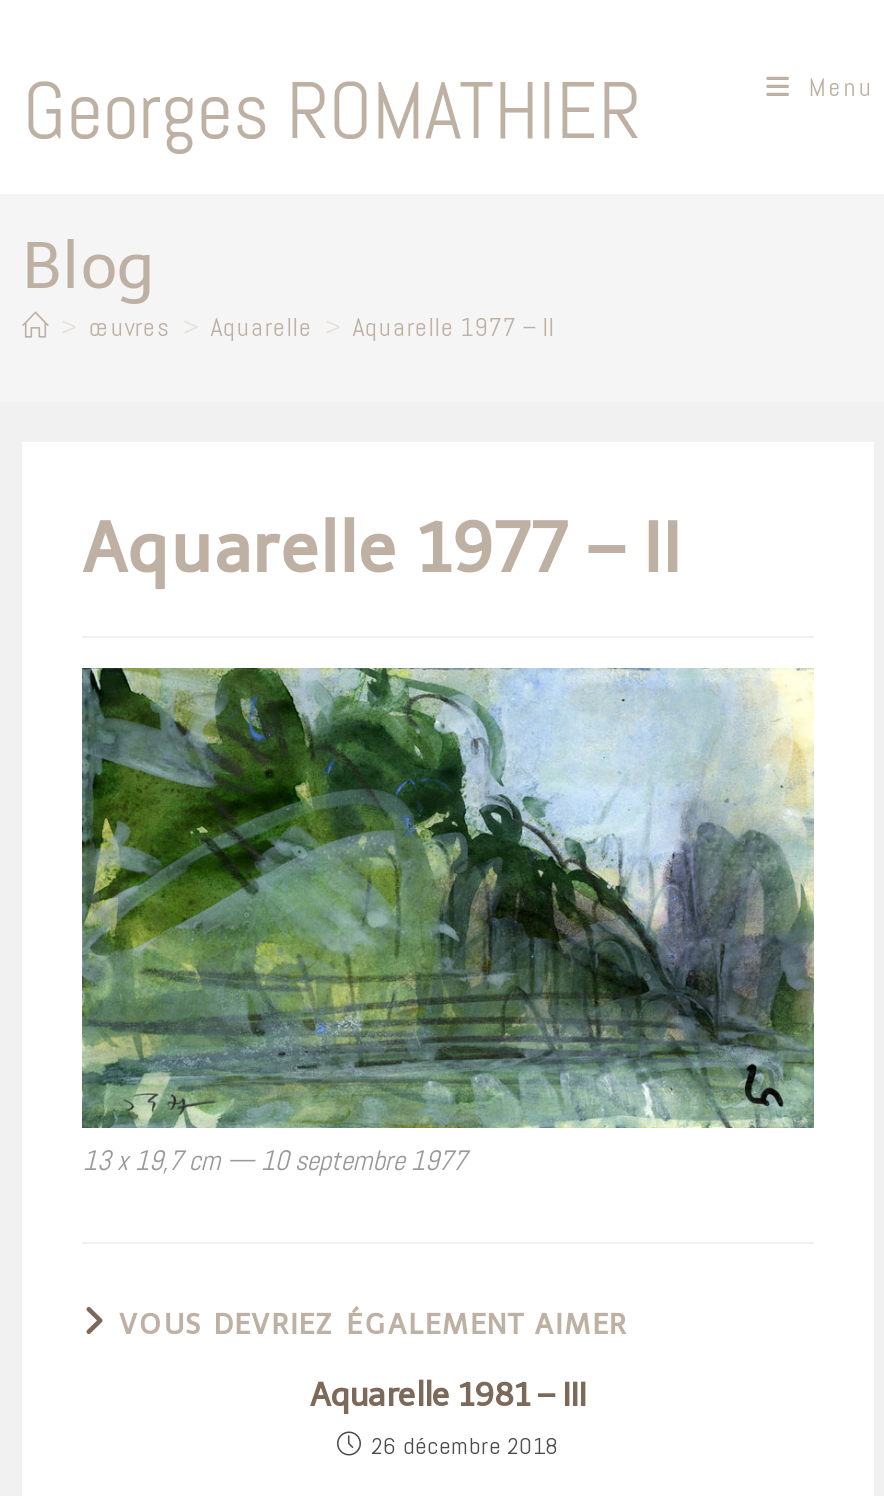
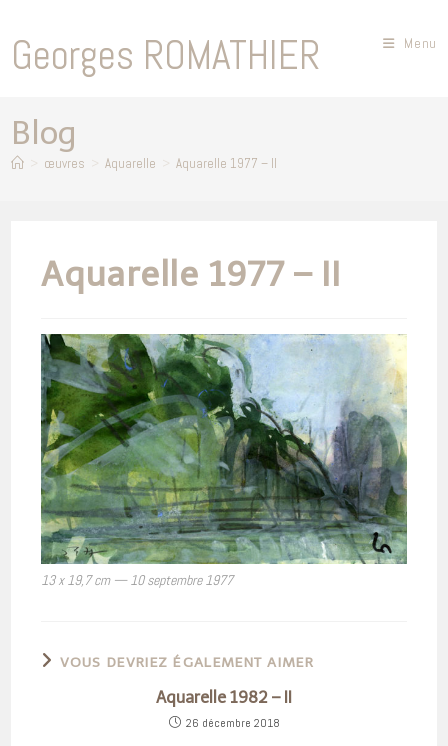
[310,1376,586,1414] Aquarelle 1981 – III -> [156,688,292,707] Aquarelle 1982 – II

